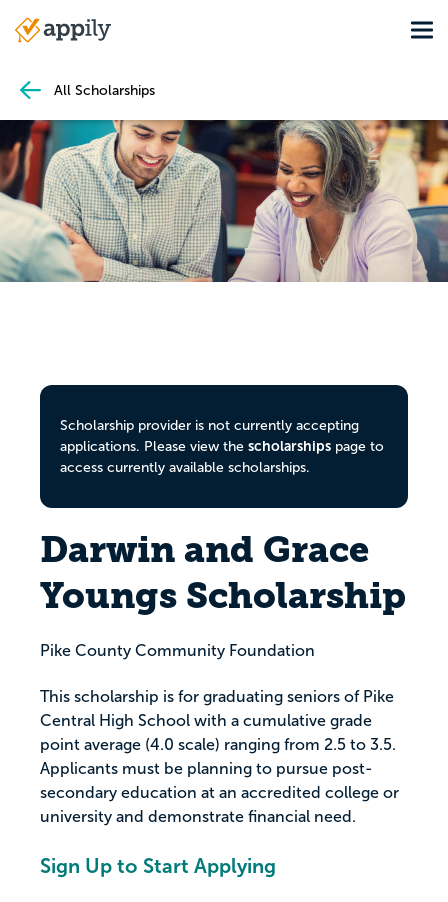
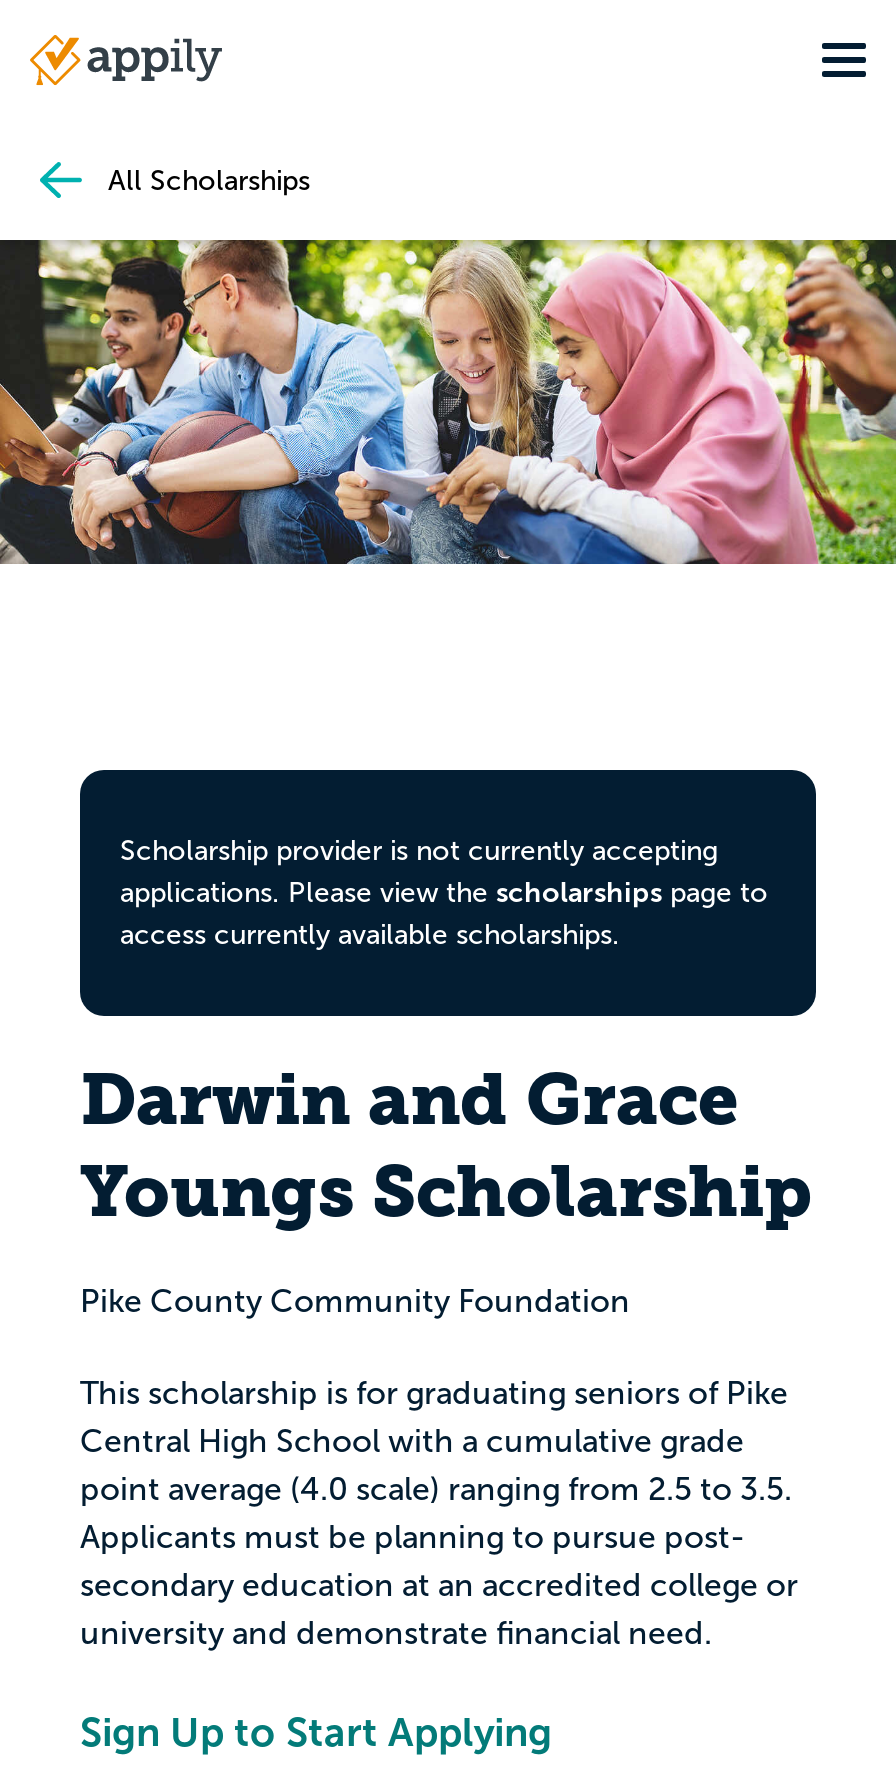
[3,119,445,283] [image] -> [6,238,890,566] [image]

